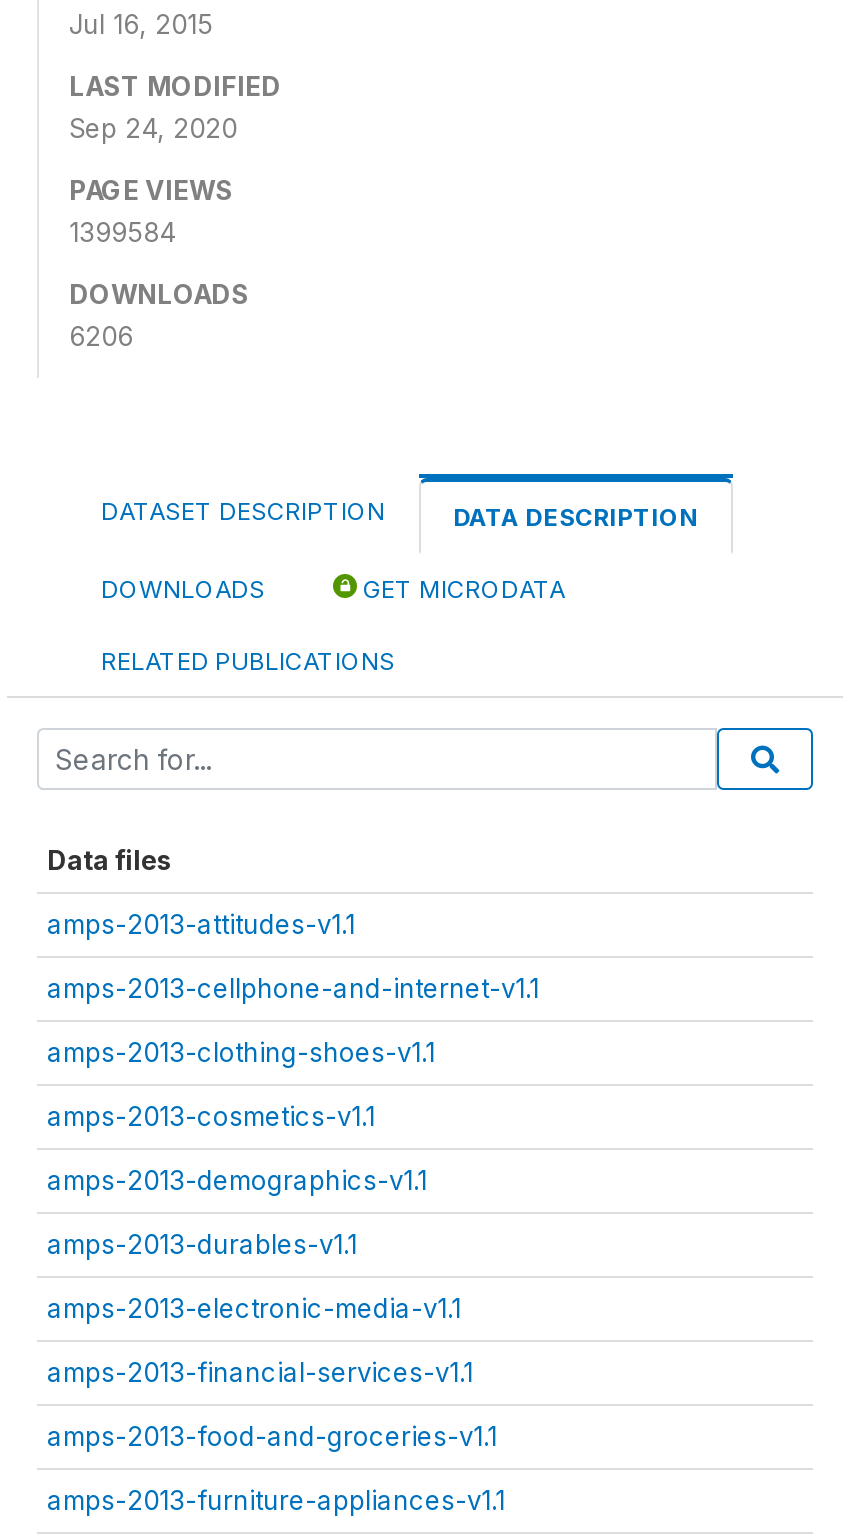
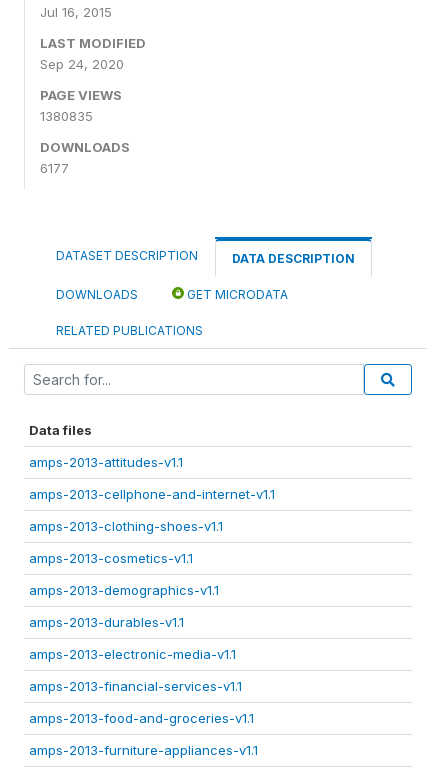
[69,216,175,248] 1399584 -> [40,108,93,124] 1380835
[69,320,133,352] 6206 -> [40,160,69,176] 6177

